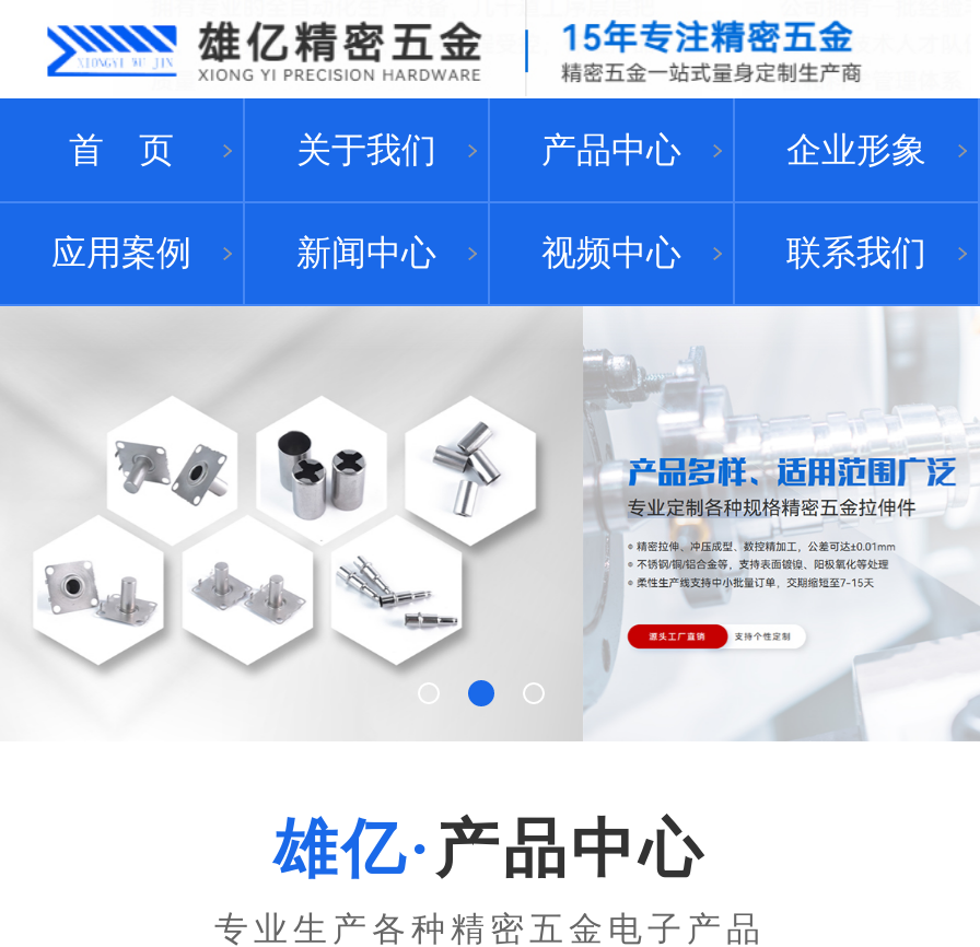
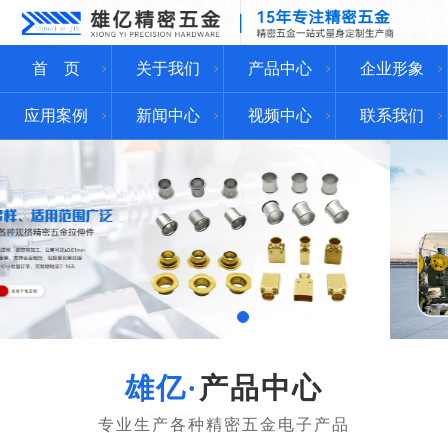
[7,308,973,741] [image] -> [3,141,445,340] [image]

